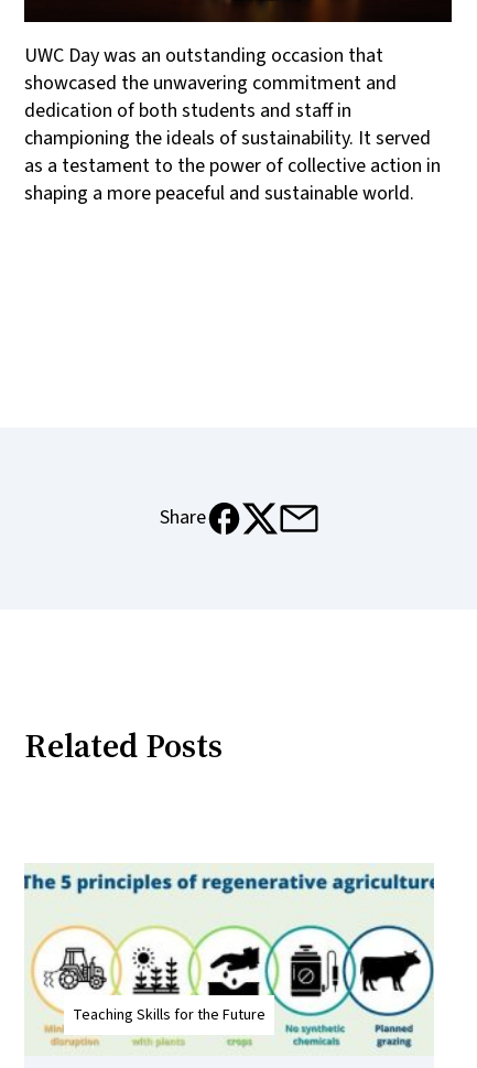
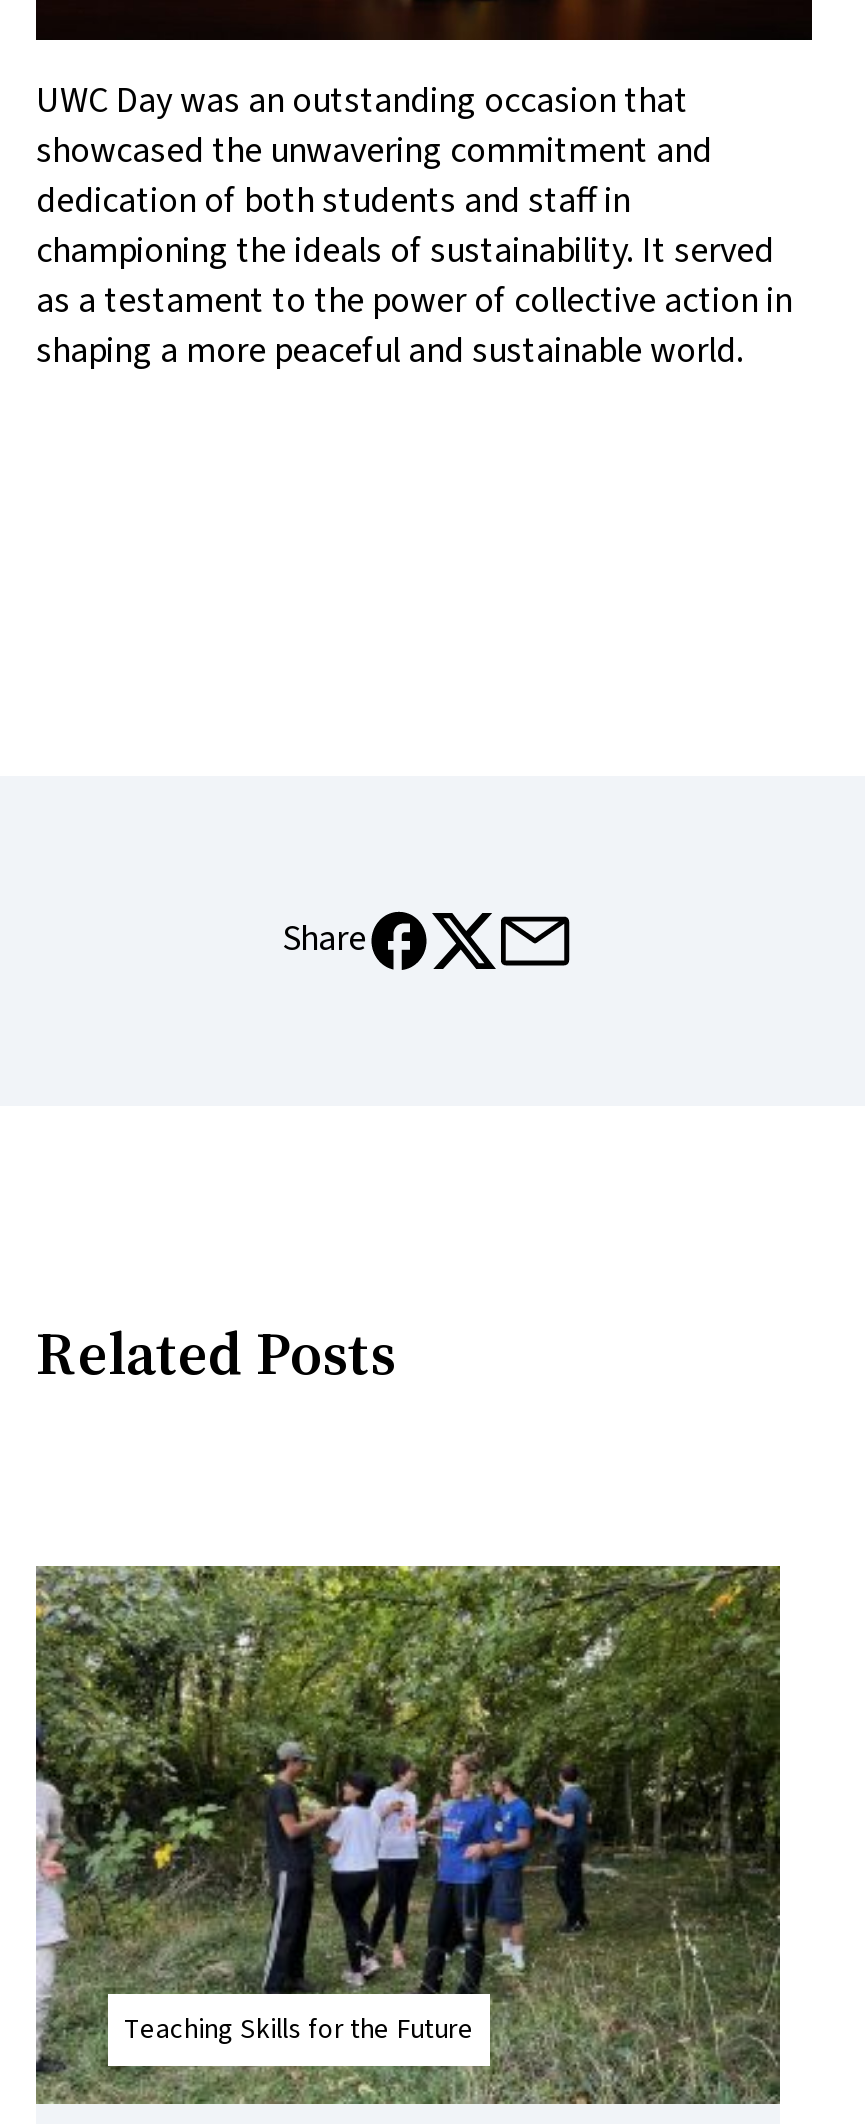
[24,863,435,1057] [image] -> [34,1564,782,2106] [image]

